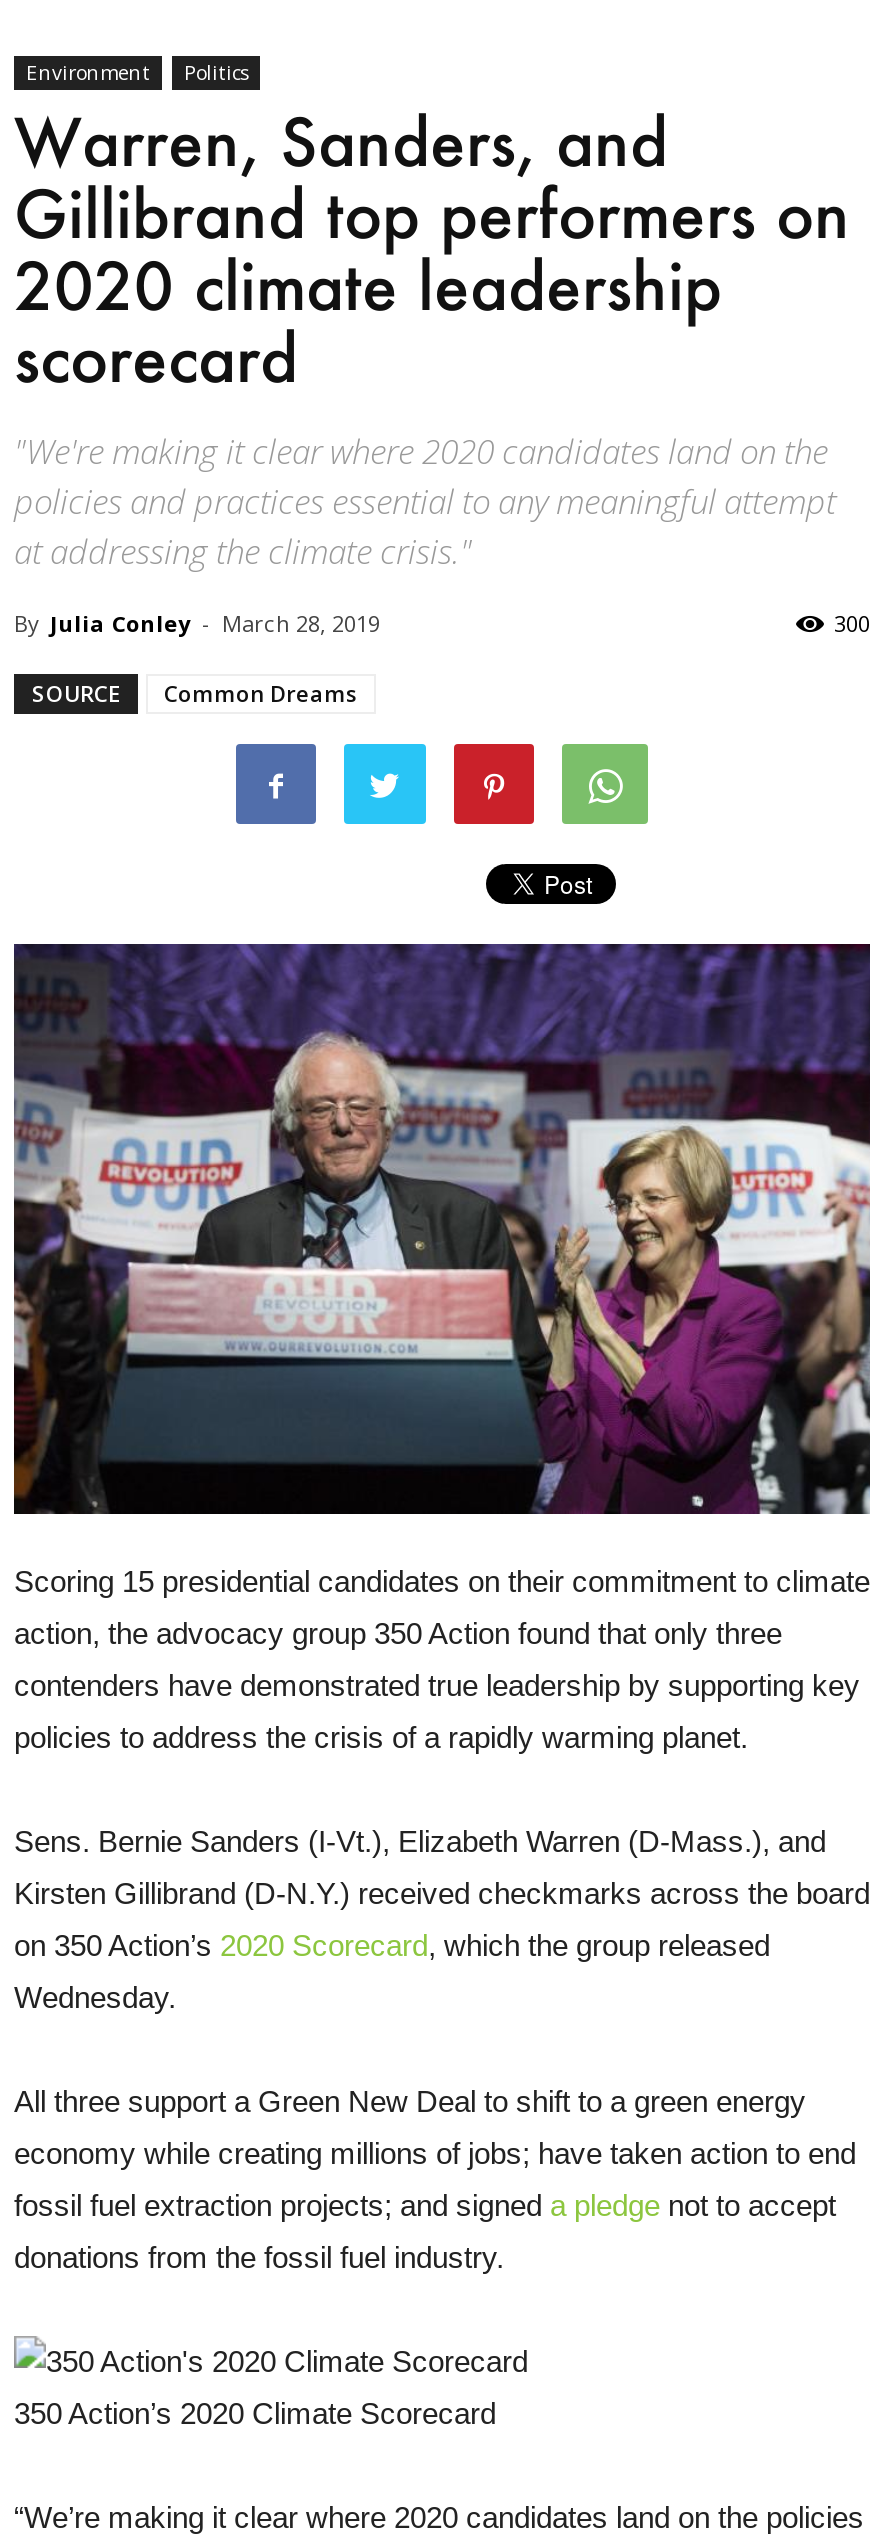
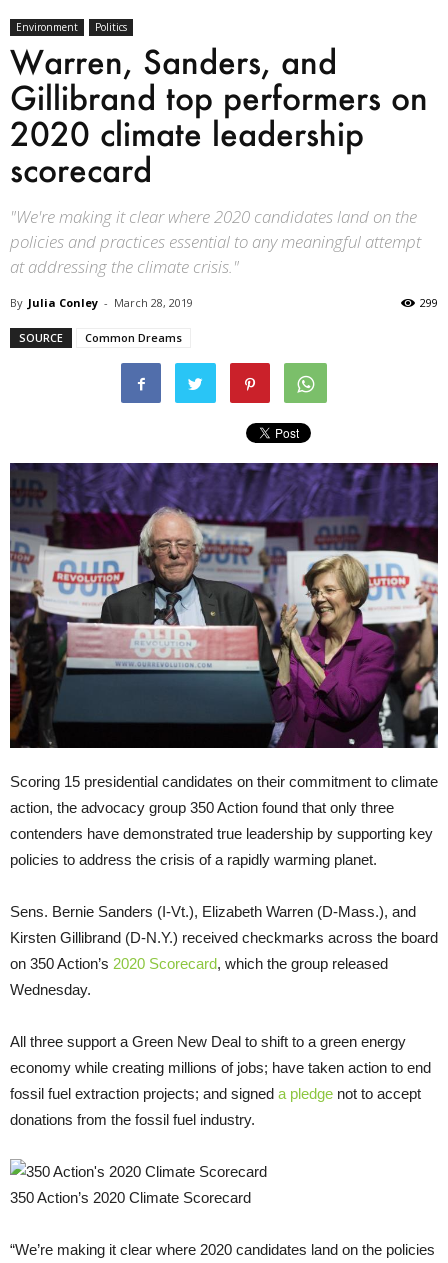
[834,608,870,638] 300 -> [420,295,438,310] 299

